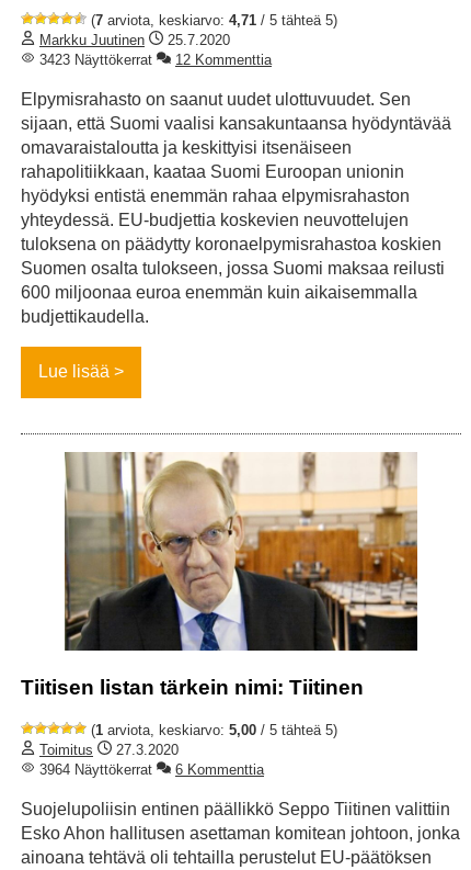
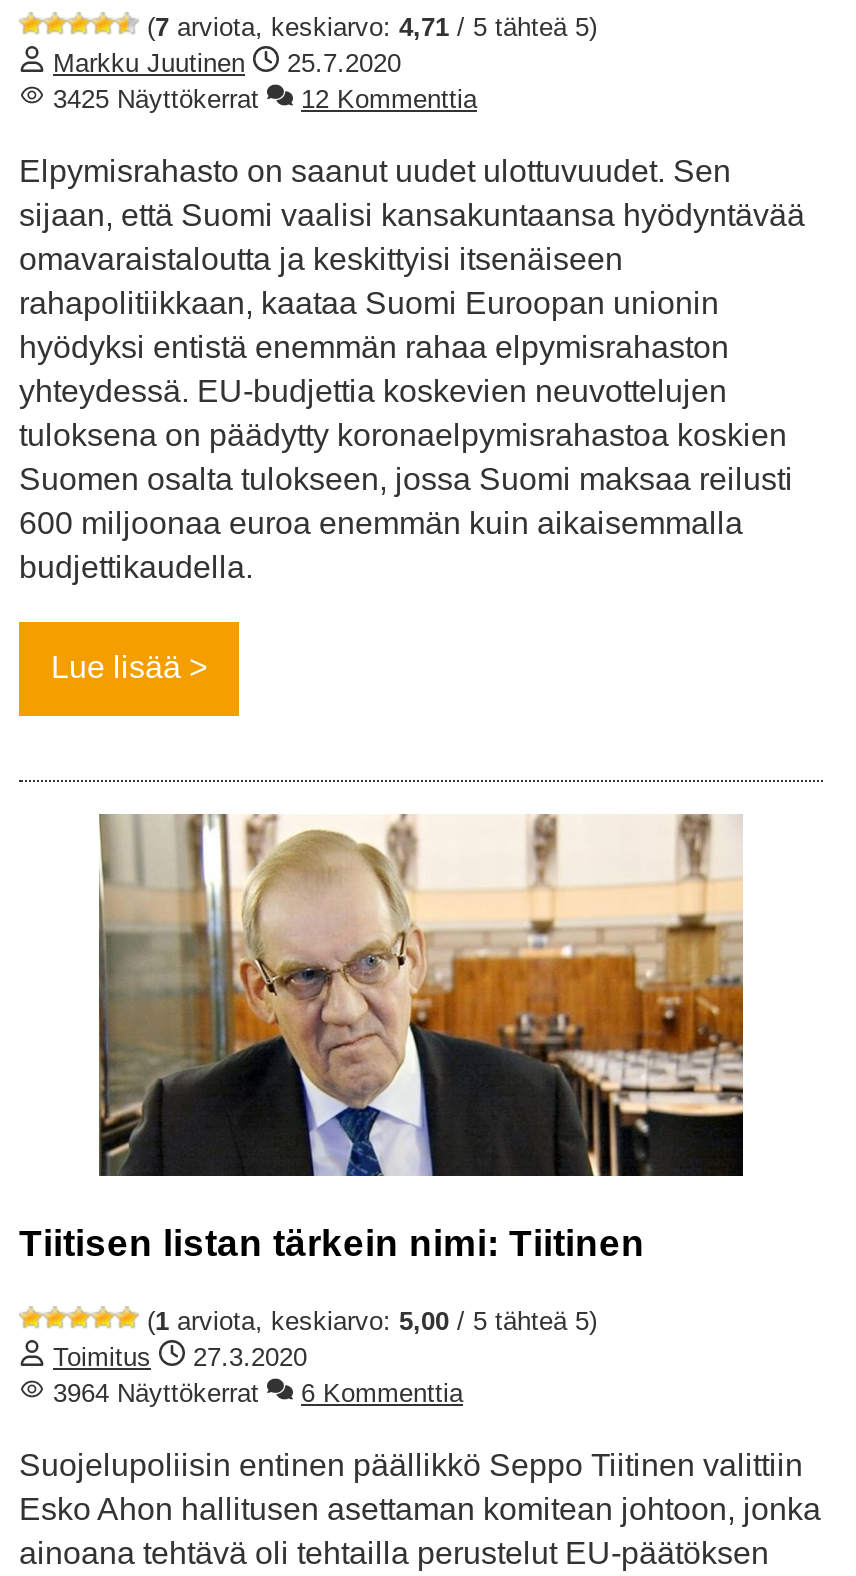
[35,51,152,68] 3423 Näyttökerrat -> [45,83,259,113] 3425 Näyttökerrat

